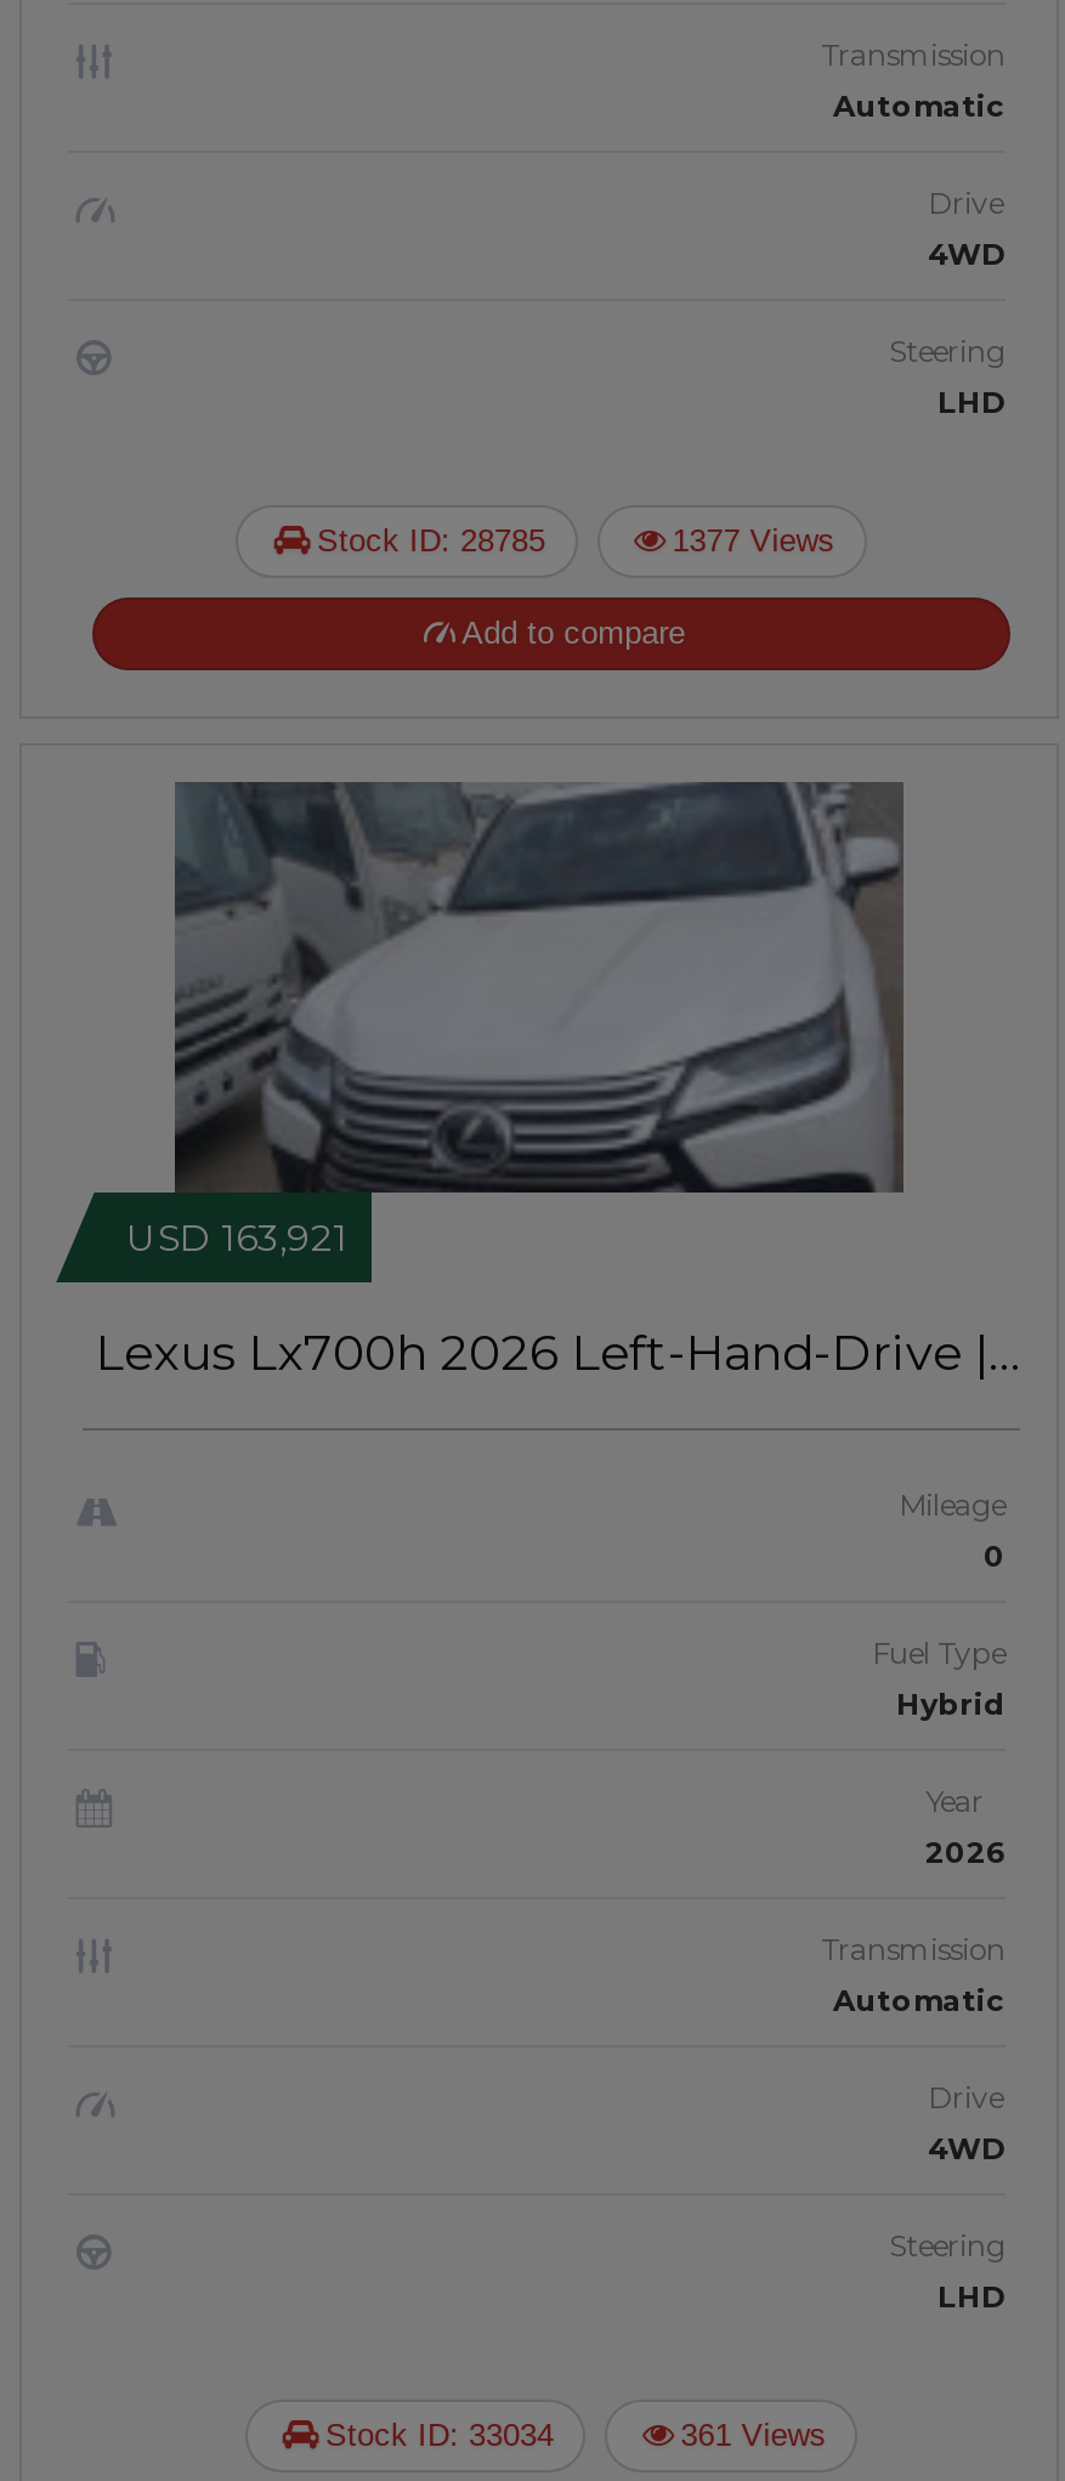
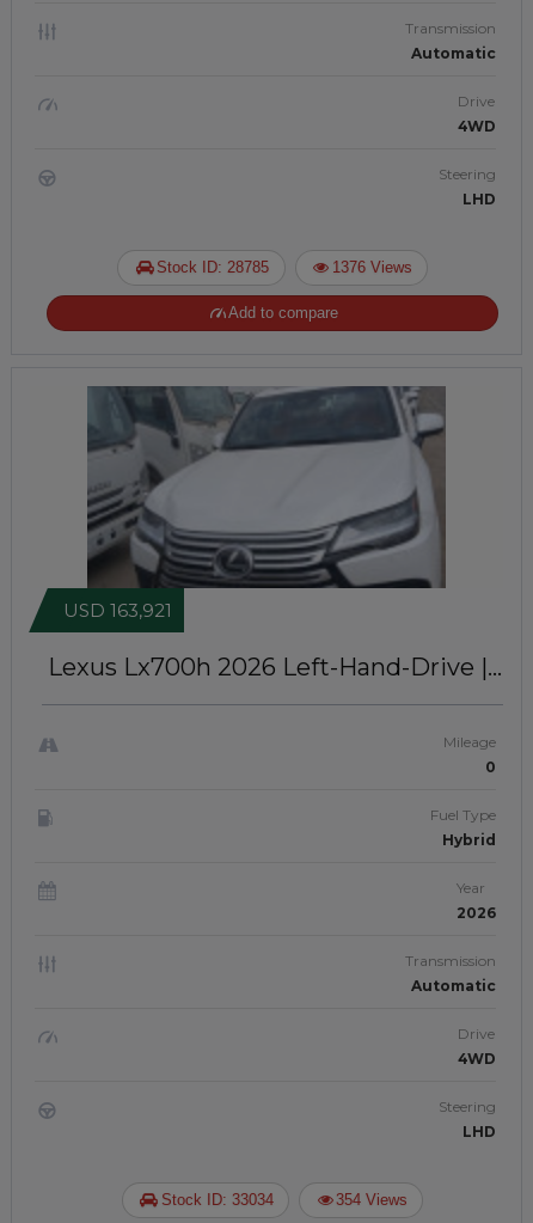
[672,522,835,559] 1377 Views -> [332,258,412,276] 1376 Views
[681,2417,826,2453] 361 Views -> [336,1191,408,1209] 354 Views

